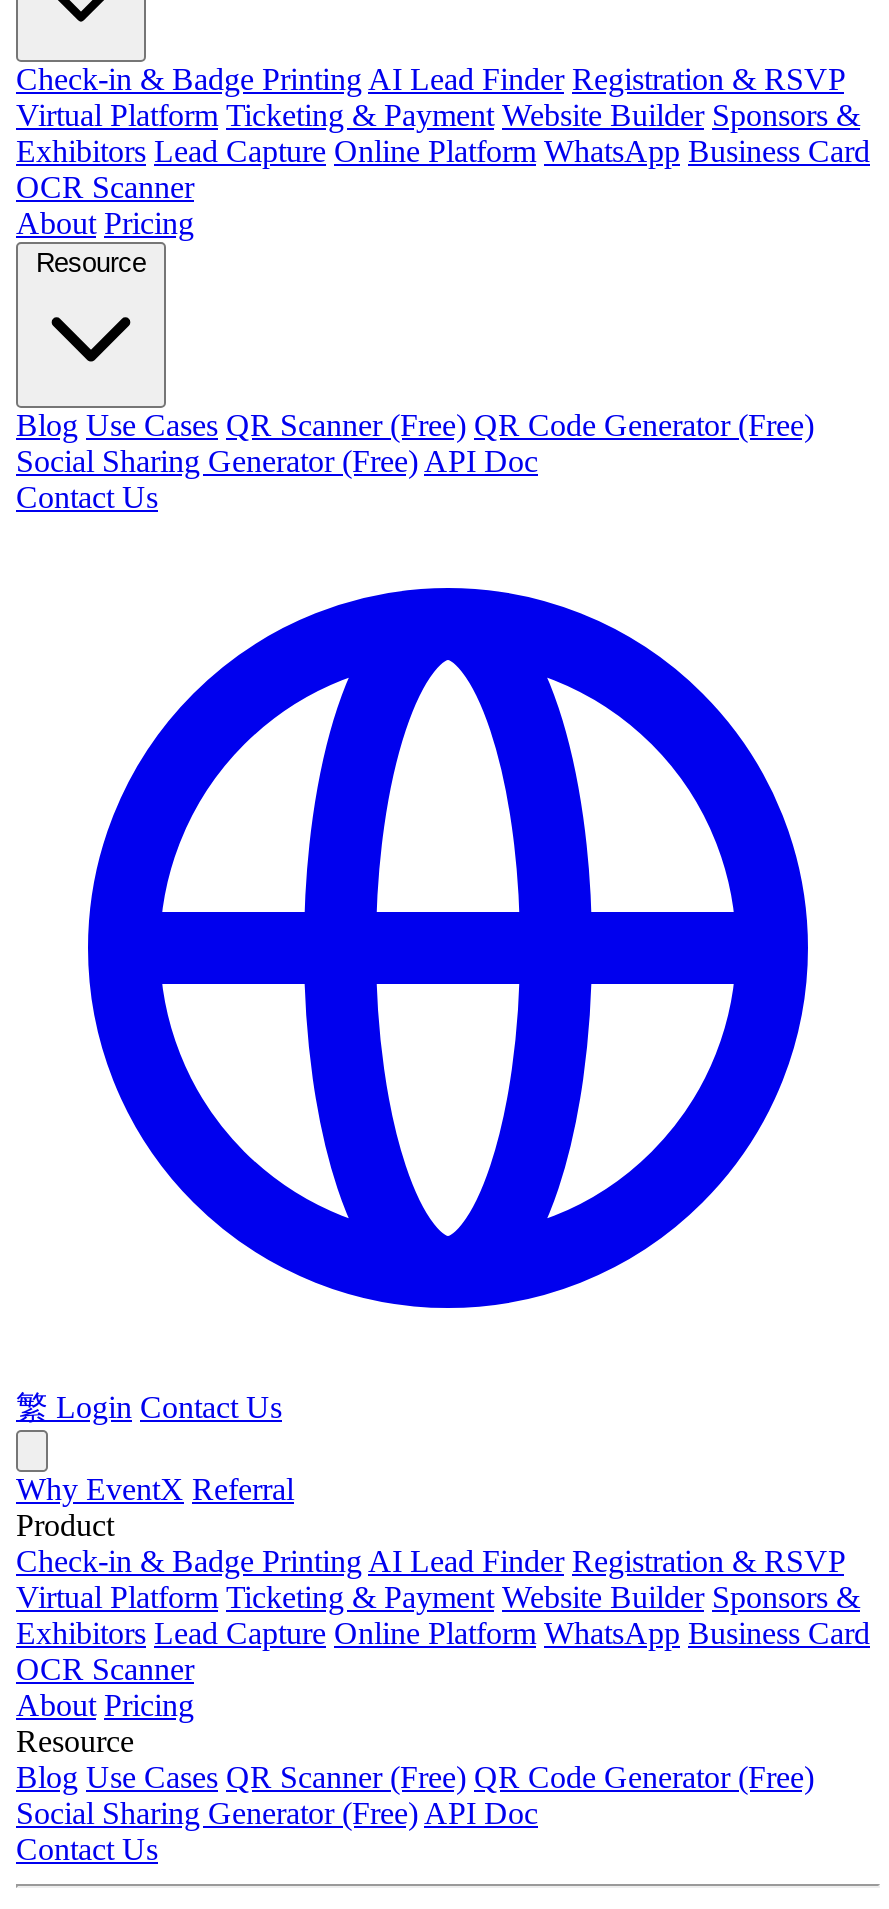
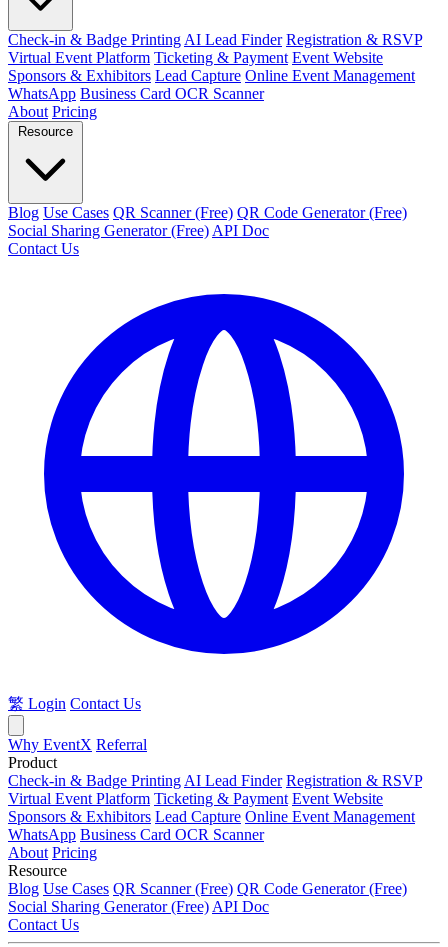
[16,98,870,204] Virtual Platform Ticketing & Payment Website Builder Sponsors & | Exhibitors Lead Capture Online Platform WhatsApp Business Card | OCR Scanner -> [8,49,415,102] Virtual Event Platform Ticketing & Payment Event Website | Sponsors & Exhibitors Lead Capture Online Event Management | WhatsApp Business Card OCR Scanner
[16,1580,870,1686] Virtual Platform Ticketing & Payment Website Builder Sponsors & | Exhibitors Lead Capture Online Platform WhatsApp Business Card | OCR Scanner -> [8,790,415,843] Virtual Event Platform Ticketing & Payment Event Website | Sponsors & Exhibitors Lead Capture Online Event Management | WhatsApp Business Card OCR Scanner

